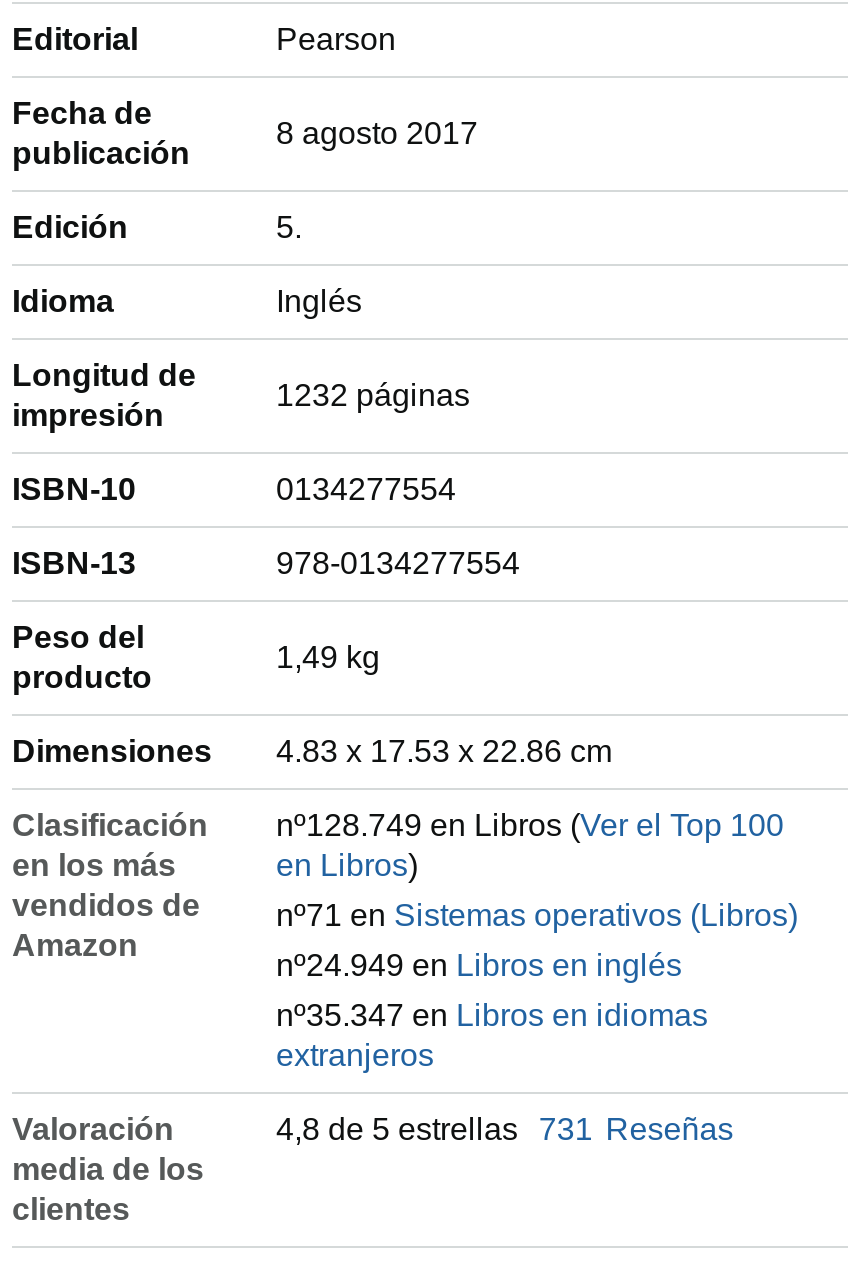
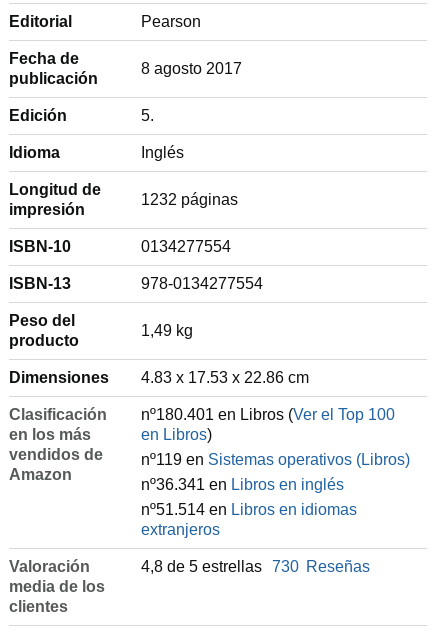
[276,808,784,842] nº128.749 en Libros (Ver el Top 100 -> [141,406,395,423] nº180.401 en Libros (Ver el Top 100
[276,898,798,932] nº71 en Sistemas operativos (Libros) -> [141,451,410,468] nº119 en Sistemas operativos (Libros)
[276,948,682,982] nº24.949 en Libros en inglés -> [141,476,344,493] nº36.341 en Libros en inglés
[276,998,708,1032] nº35.347 en Libros en idiomas -> [141,501,357,518] nº51.514 en Libros en idiomas
[276,1112,734,1146] 4,8 de 5 estrellas 731 Reseñas -> [141,558,370,575] 4,8 de 5 estrellas 730 Reseñas

